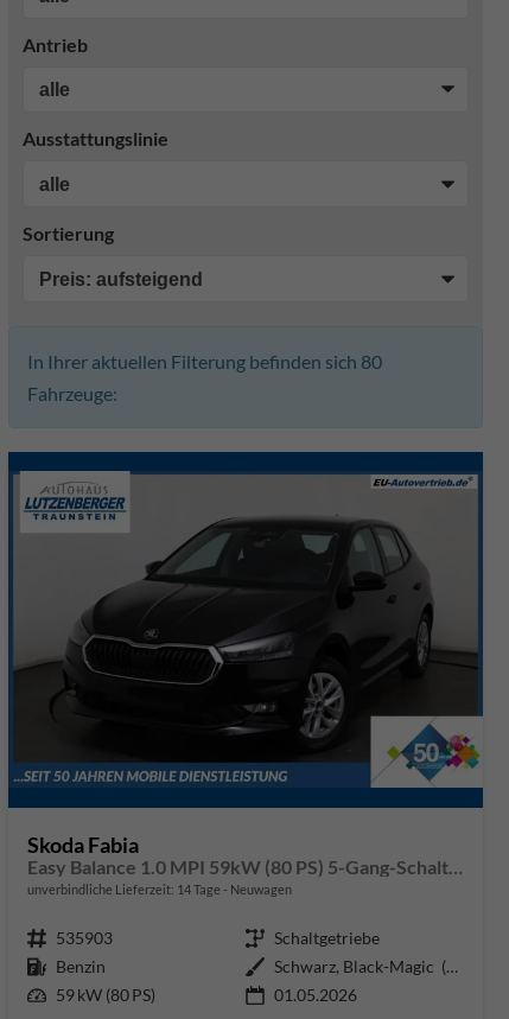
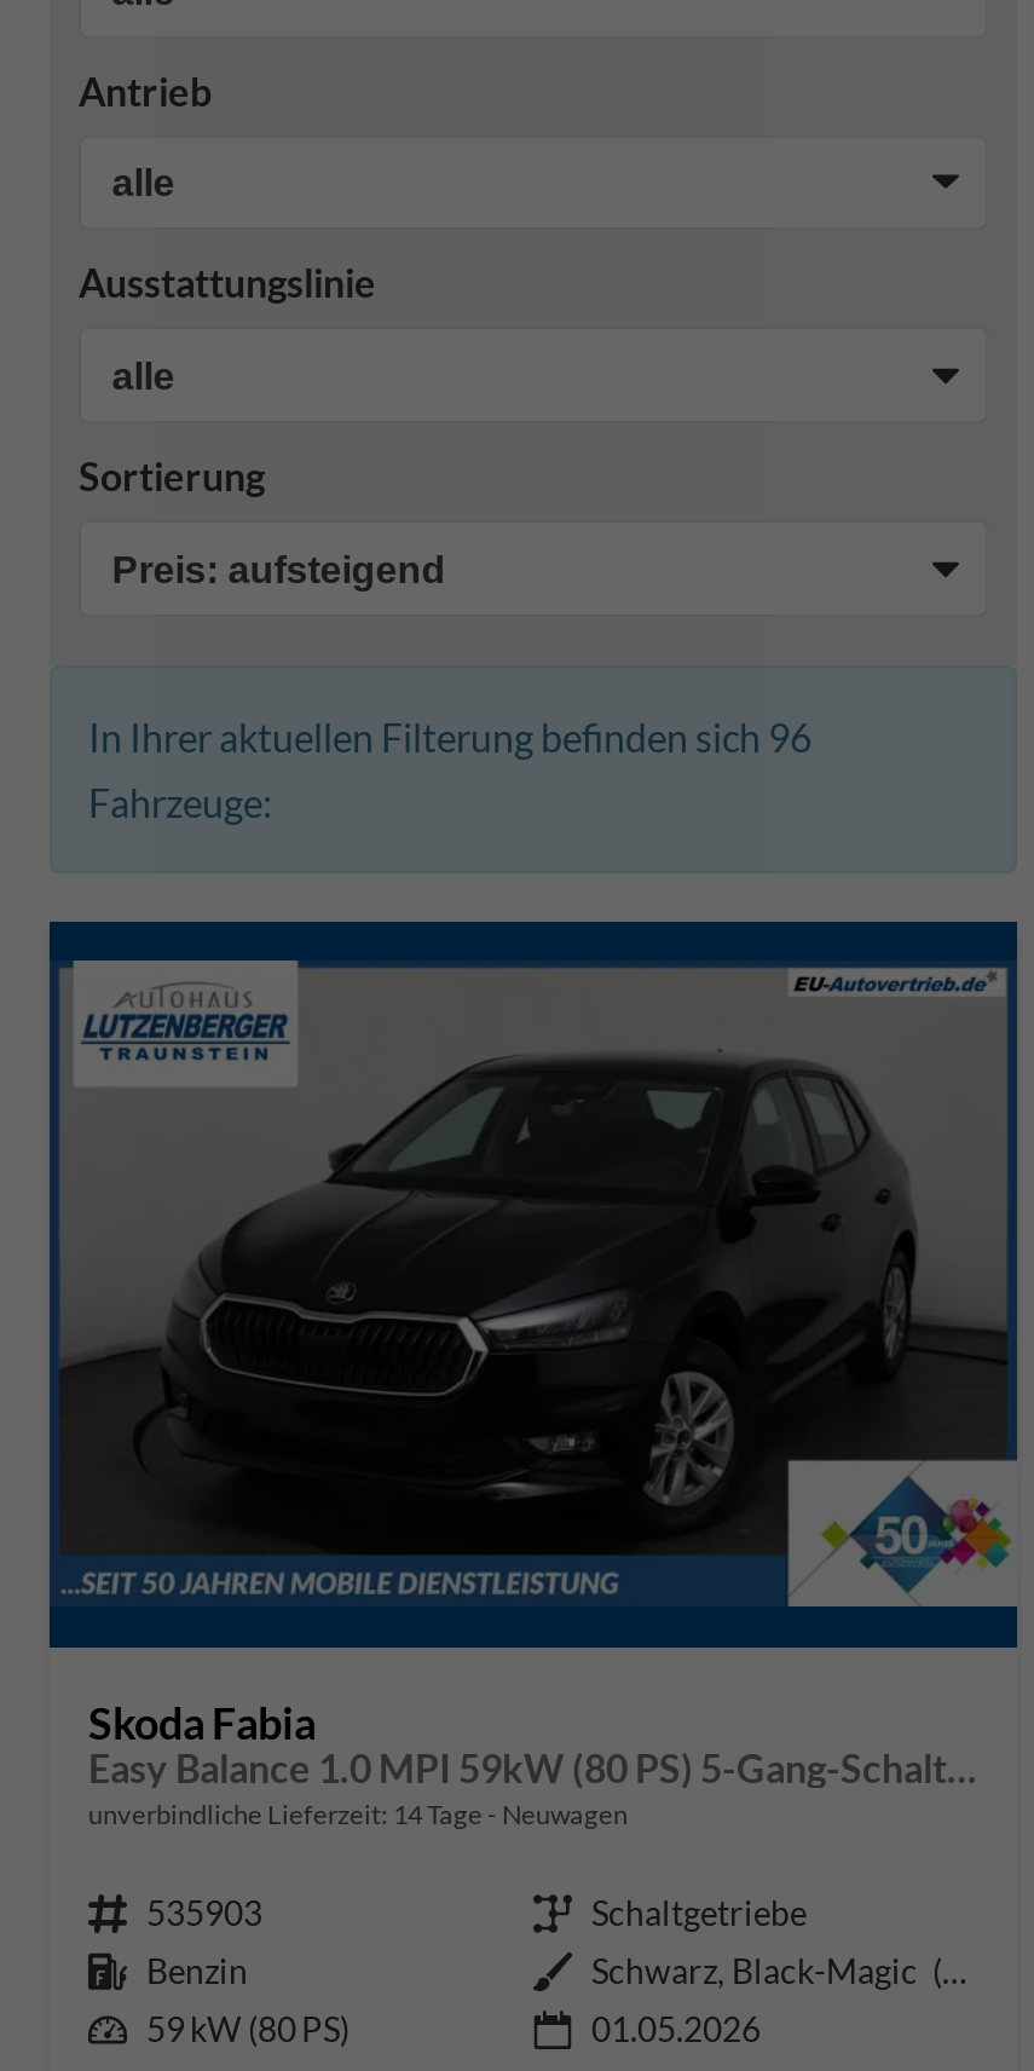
[27,349,382,372] In Ihrer aktuellen Filterung befinden sich 80 -> [88,713,811,759] In Ihrer aktuellen Filterung befinden sich 96

